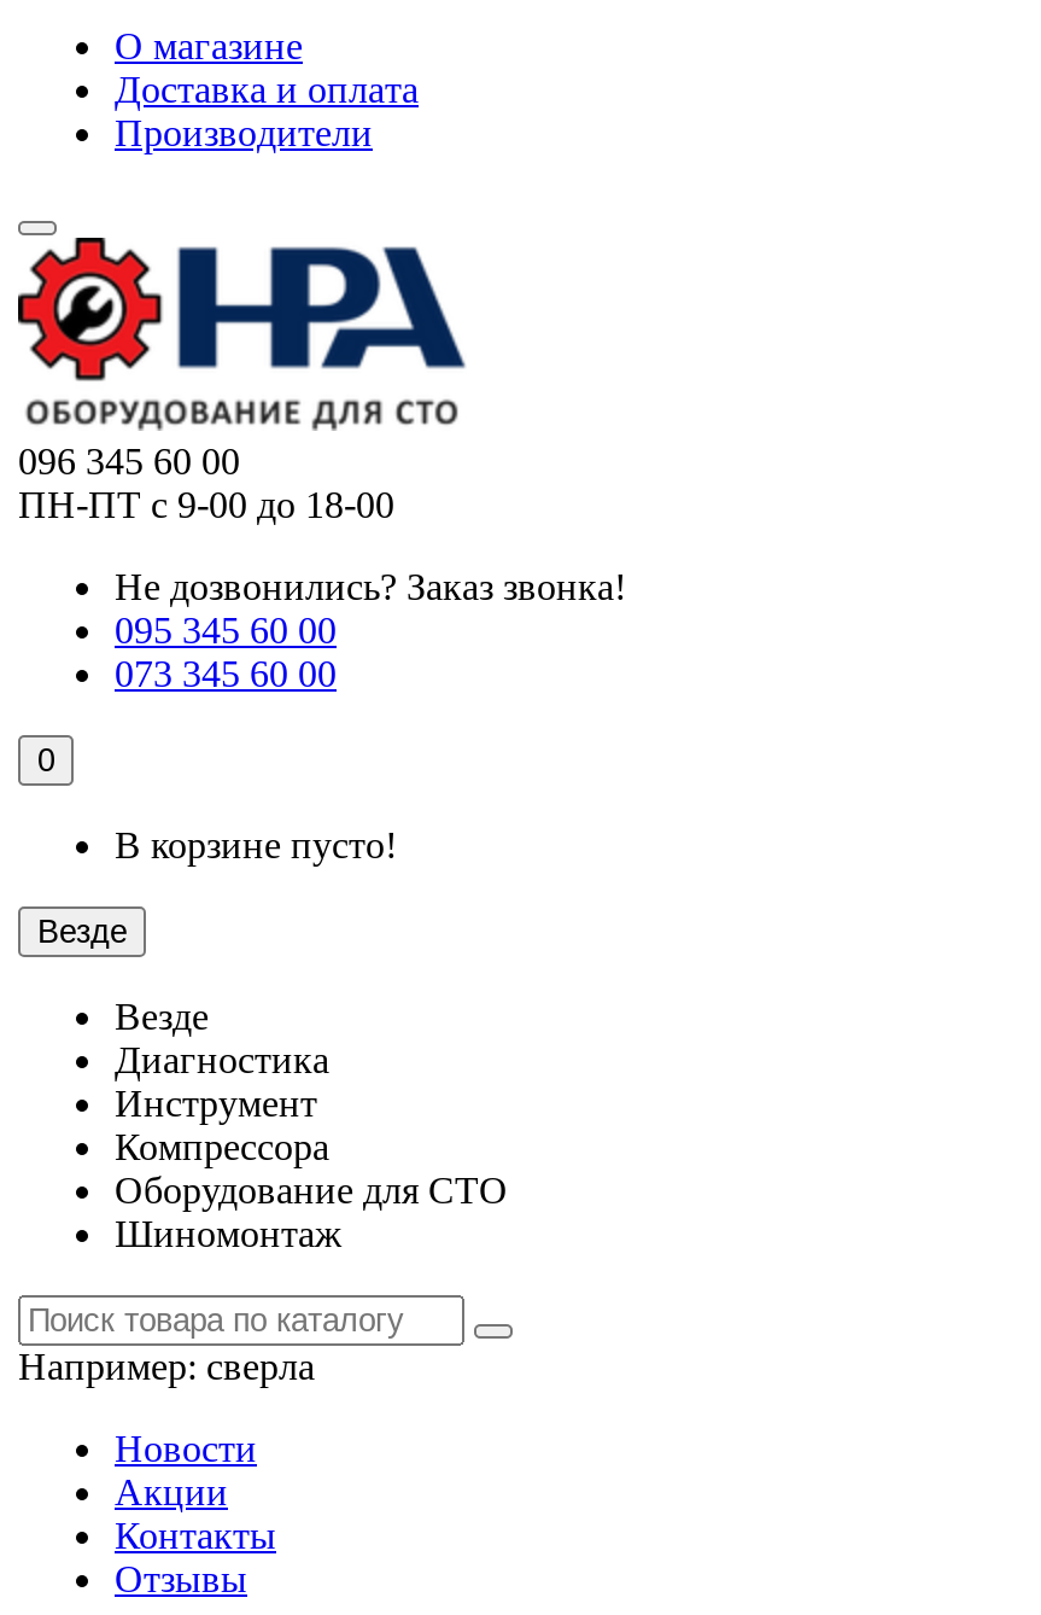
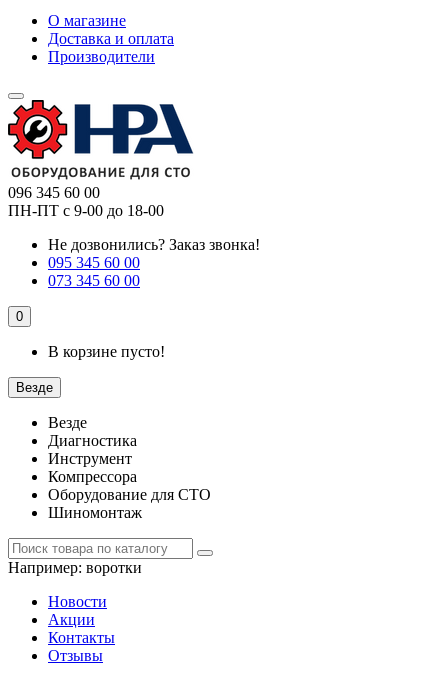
[18,1346,315,1387] Например:сверла -> [8,559,142,576] Например:воротки

